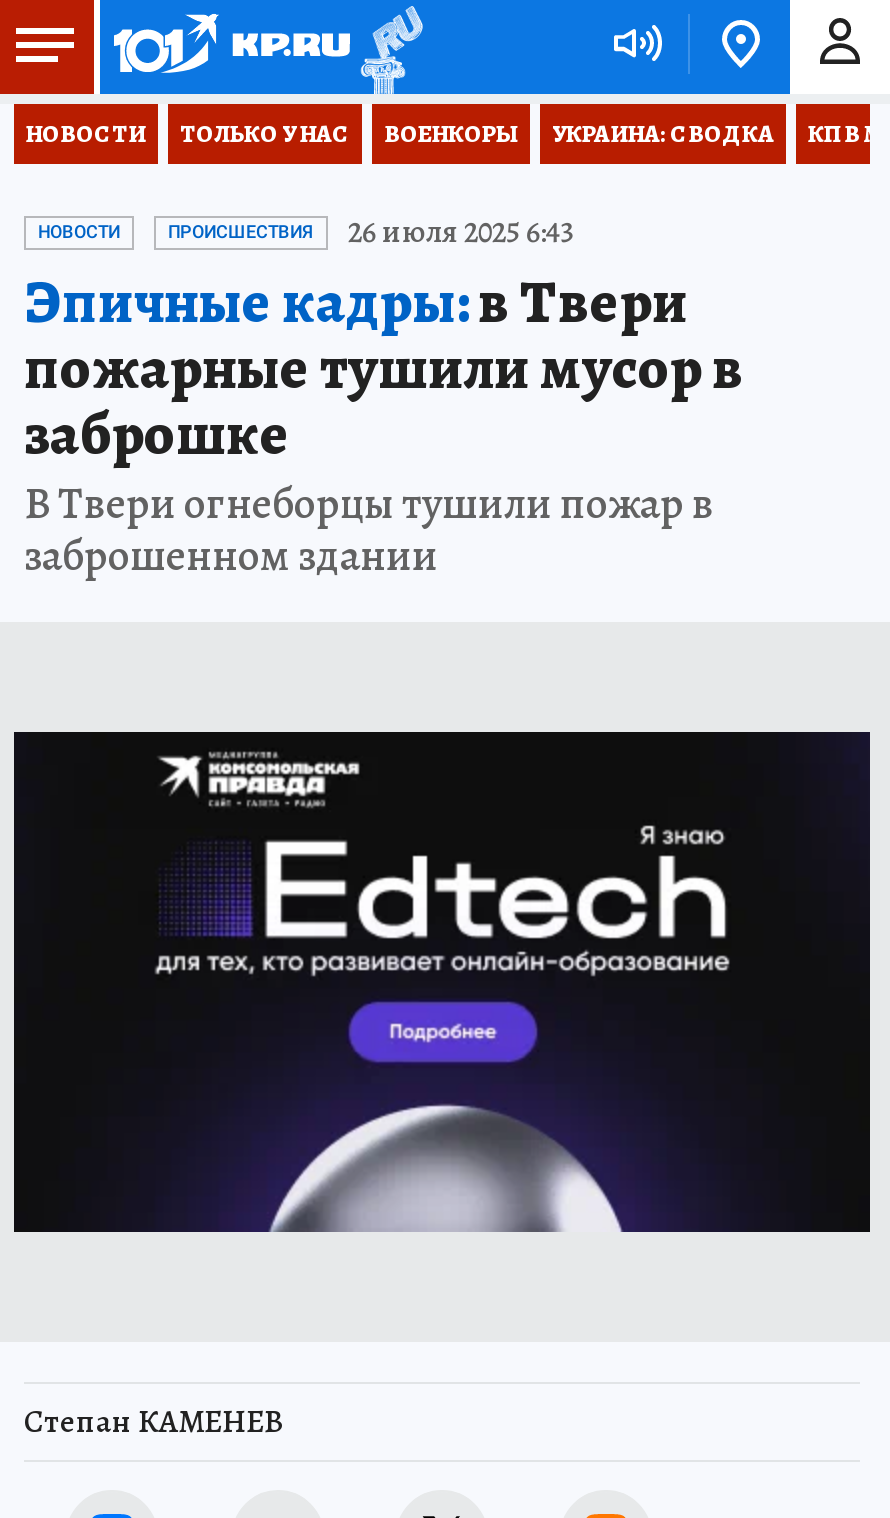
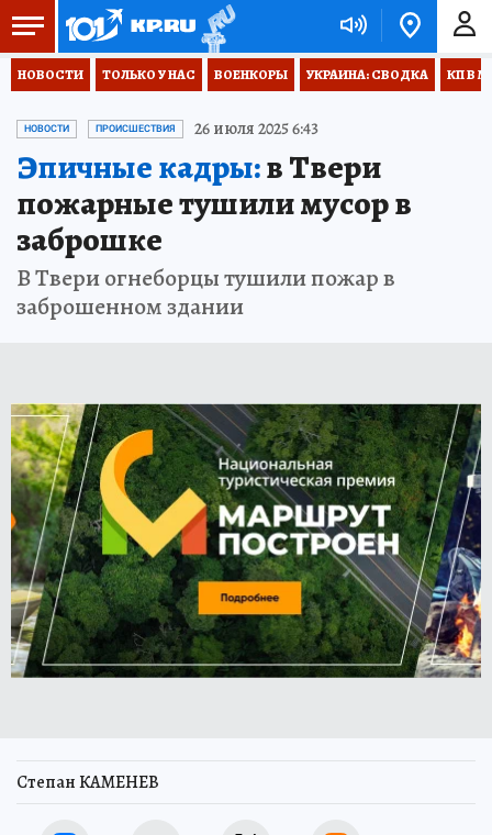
[12,730,872,1232] [image] -> [10,403,482,679] [image]

